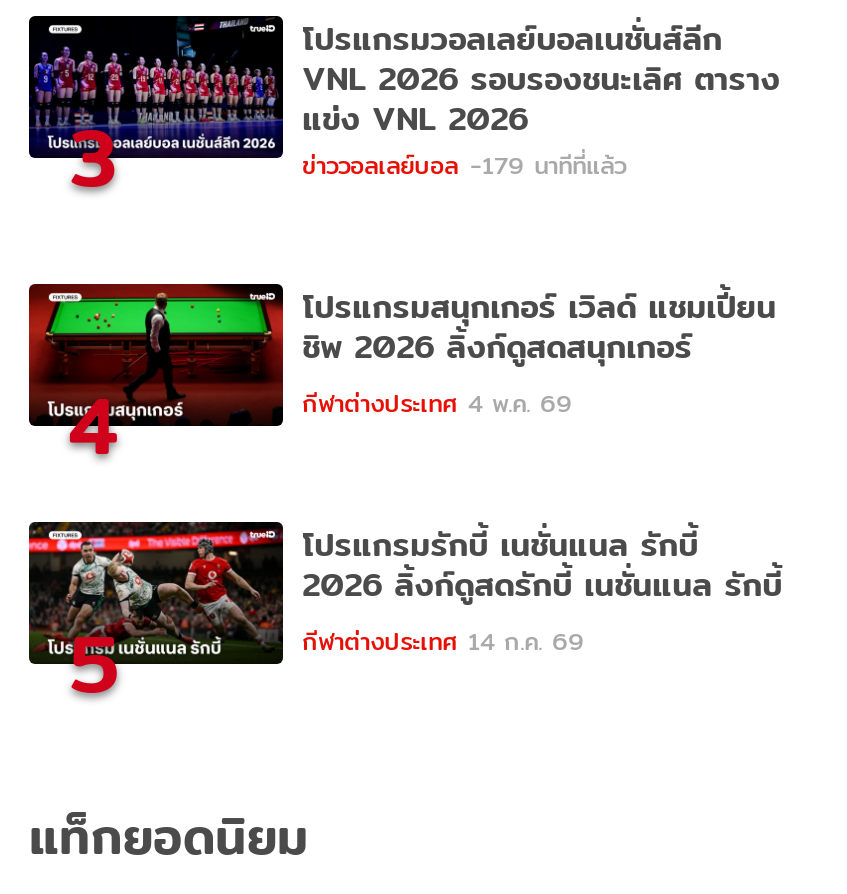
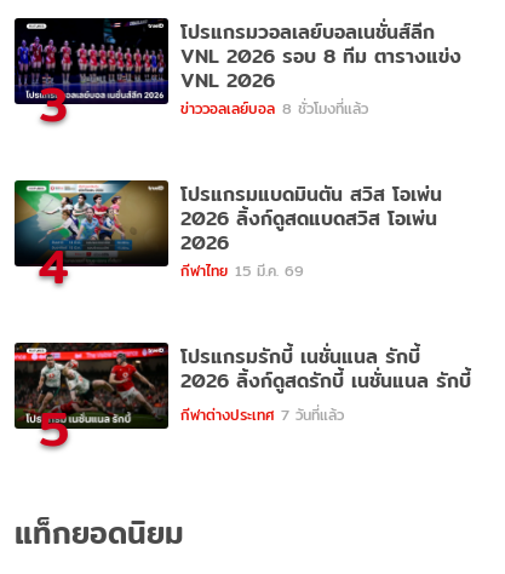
[302,53,780,183] VNL 2026 รอบรองชนะเลิศ ตาราง | แข่ง VNL 2026 | ข่าววอลเลย์บอล -179 นาทีที่แล้ว -> [180,41,461,119] VNL 2026 รอบ 8 ทีม ตารางแข่ง | VNL 2026 | ข่าววอลเลย์บอล 8 ชั่วโมงที่แล้ว
[27,281,776,421] [image] | โปรแกรมสนุกเกอร์ เวิลด์ แชมเปี้ยน | ชิพ 2026 ลิ้งก์ดูสดสนุกเกอร์ | กีฬาต่างประเทศ 4 พ.ค. 69 -> [13,179,442,282] [image] | โปรแกรมแบดมินตัน สวิส โอเพ่น | 2026 ลิ้งก์ดูสดแบดสวิส โอเพ่น | 2026 | กีฬาไทย 15 มี.ค. 69
[302,622,584,660] กีฬาต่างประเทศ 14 ก.ค. 69 -> [180,403,344,426] กีฬาต่างประเทศ 7 วันที่แล้ว

